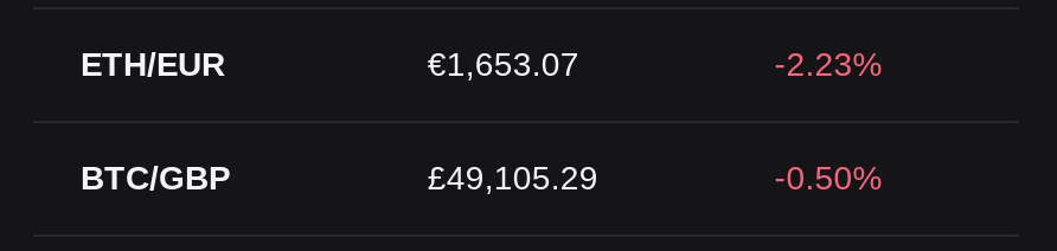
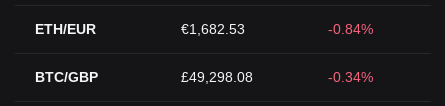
[428,45,579,83] €1,653.07 -> [181,21,245,37] €1,682.53
[775,45,881,83] -2.23% -> [328,21,373,37] -0.84%
[428,159,598,197] £49,105.29 -> [181,69,253,85] £49,298.08
[775,159,881,197] -0.50% -> [328,69,373,85] -0.34%

